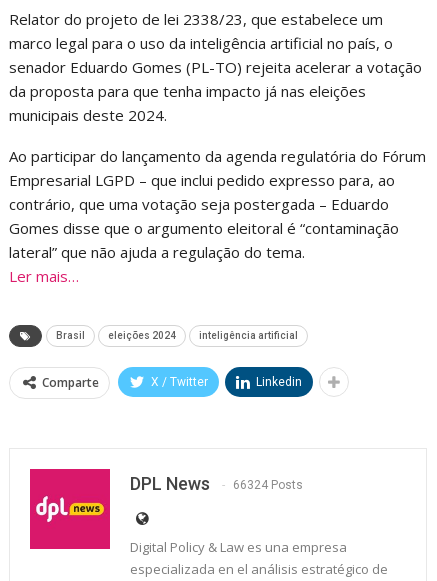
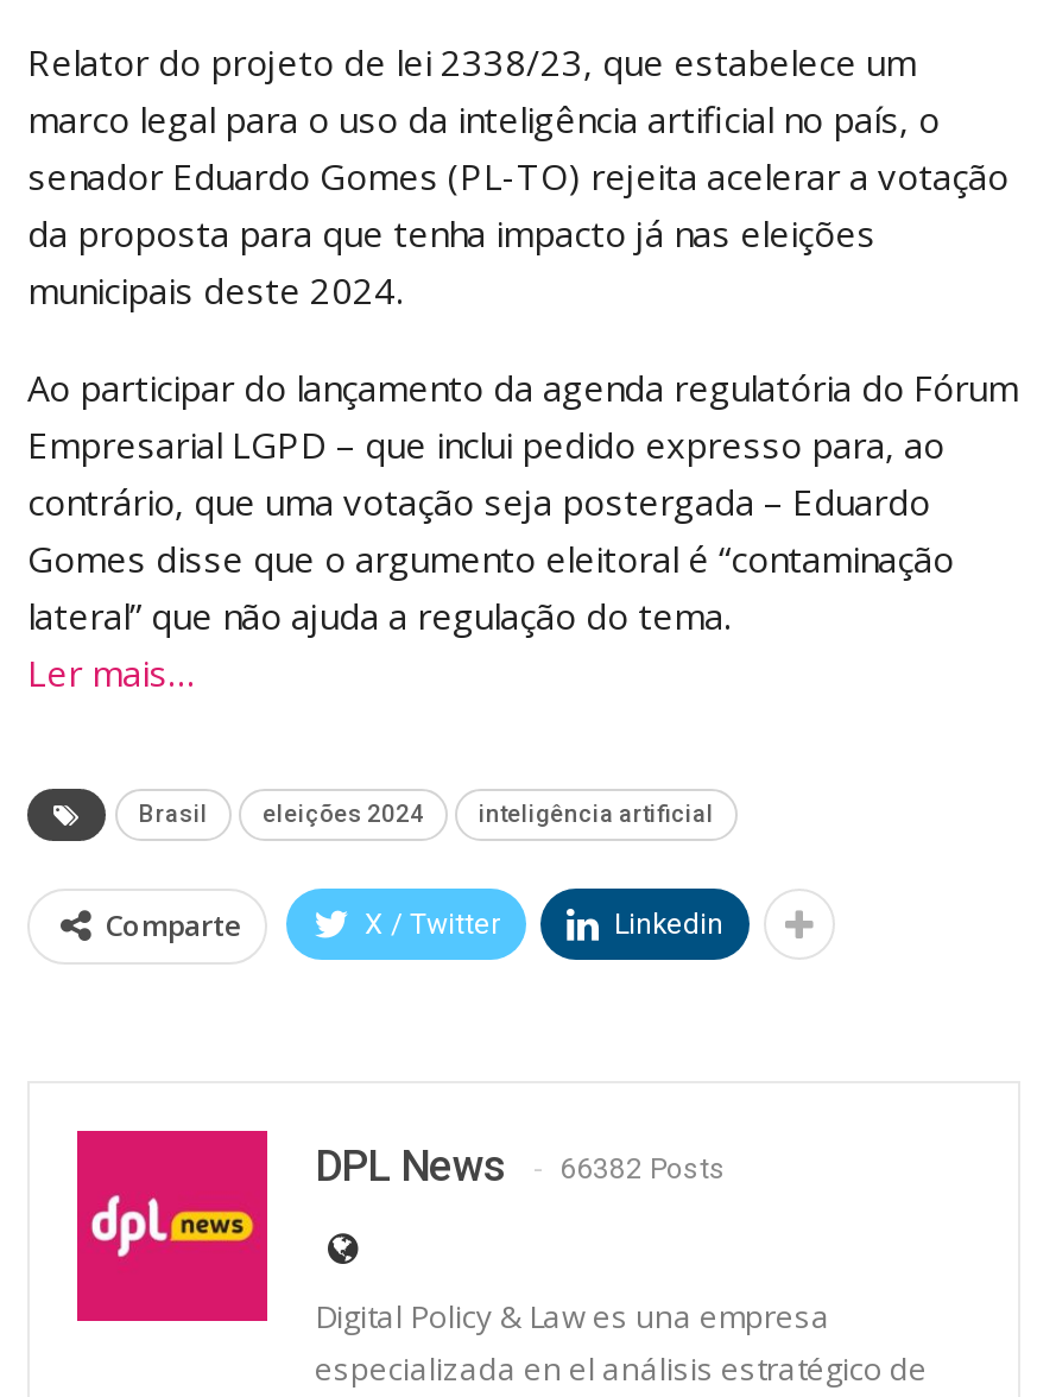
[130,473,303,494] DPL News 66324 Posts -> [315,1141,726,1191] DPL News 66382 Posts

